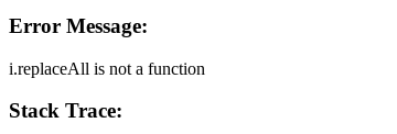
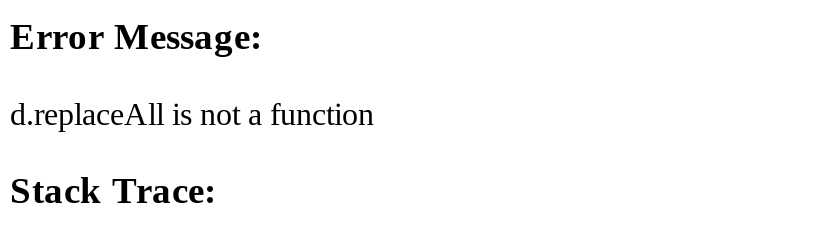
[9,59,205,78] i.replaceAll is not a function -> [10,96,374,130] d.replaceAll is not a function

